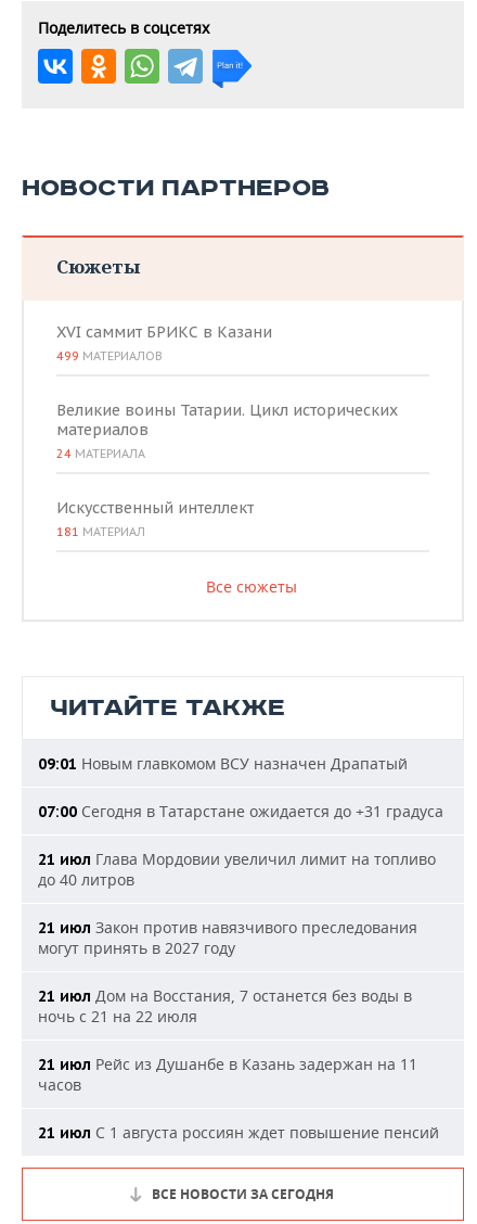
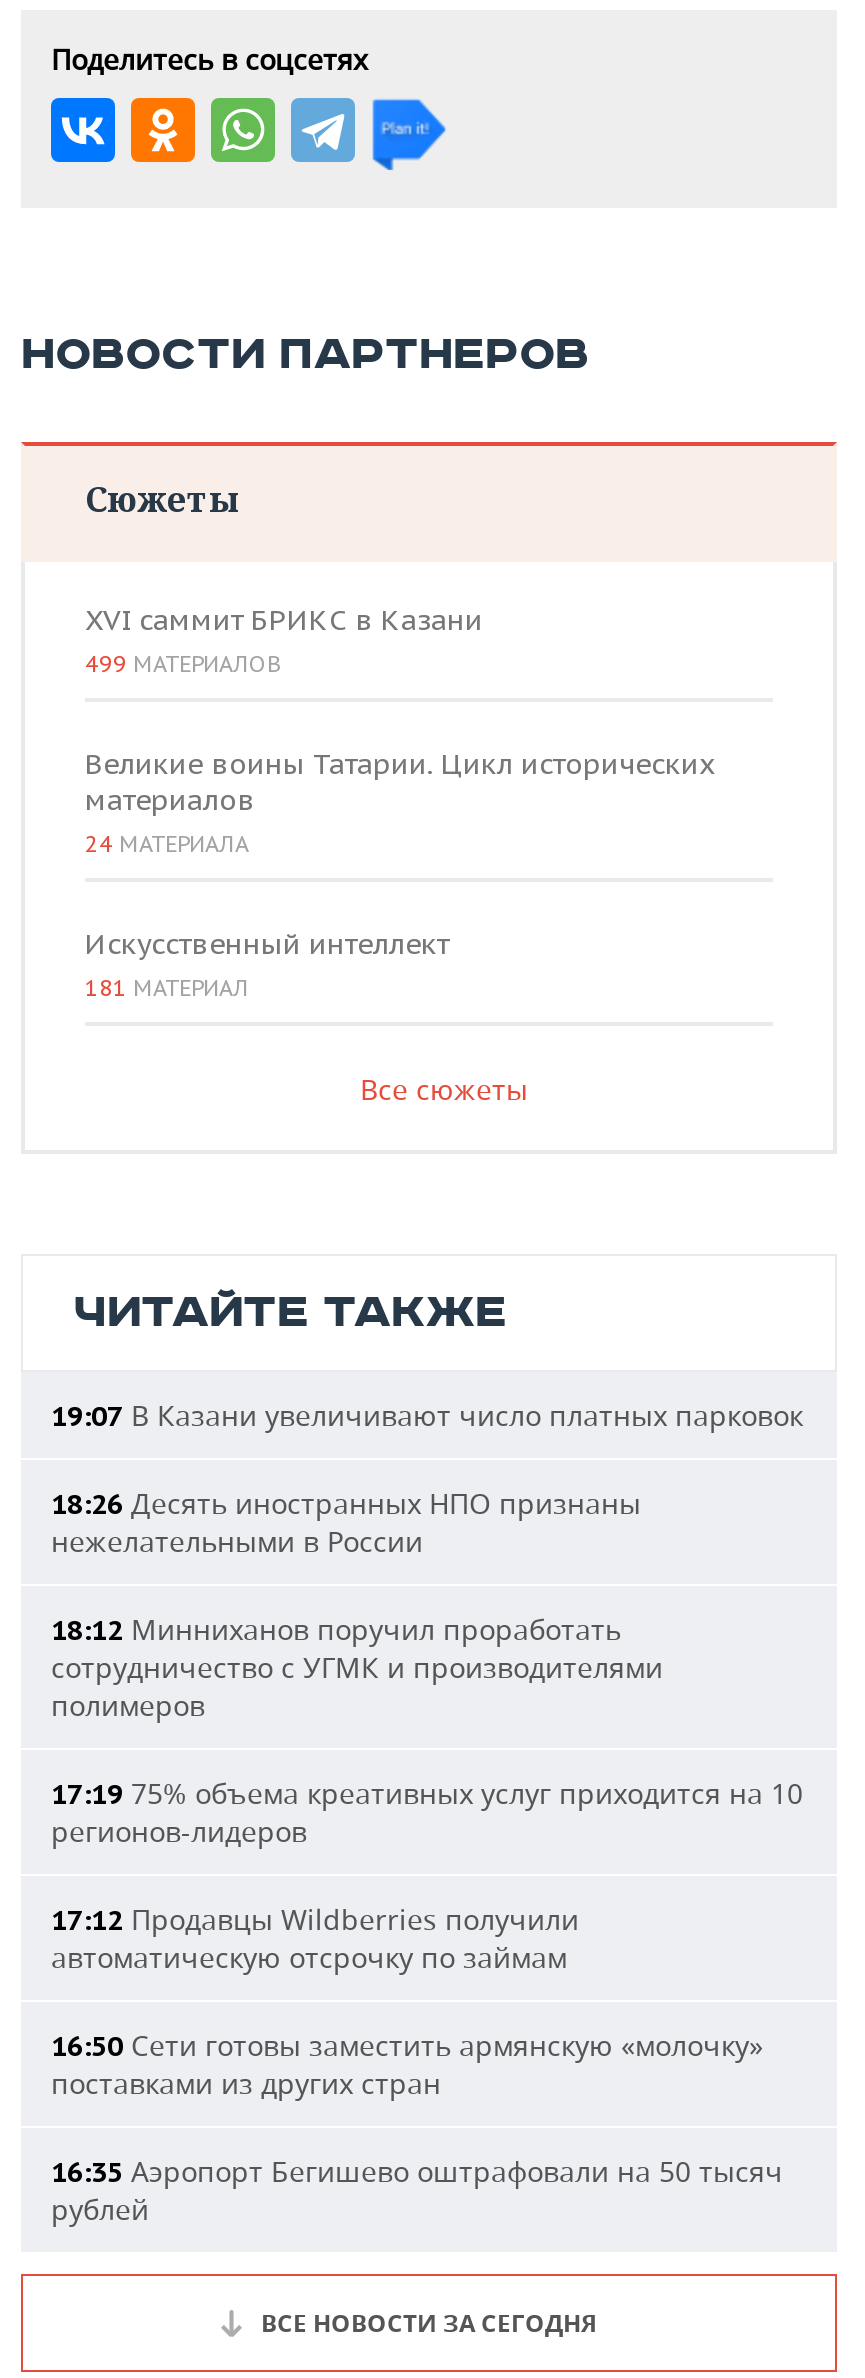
[38,753,408,774] 09:01 Новым главкомом ВСУ назначен Драпатый -> [51,1397,803,1435] 19:07 В Казани увеличивают число платных парковок
[38,801,443,822] 07:00 Сегодня в Татарстане ожидается до +31 градуса -> [51,1485,641,1561] 18:26 Десять иностранных НПО признаны | нежелательными в России
[38,849,436,890] 21 июл Глава Мордовии увеличил лимит на топливо | до 40 литров -> [51,1611,663,1725] 18:12 Минниханов поручил проработать | сотрудничество с УГМК и производителями | полимеров
[38,917,417,959] 21 июл Закон против навязчивого преследования | могут принять в 2027 году -> [51,1775,803,1851] 17:19 75% объема креативных услуг приходится на 10 | регионов-лидеров
[38,986,412,1027] 21 июл Дом на Восстания, 7 останется без воды в | ночь с 21 на 22 июля -> [51,1901,579,1977] 17:12 Продавцы Wildberries получили | автоматическую отсрочку по займам
[38,1054,417,1095] 21 июл Рейс из Душанбе в Казань задержан на 11 | часов -> [51,2027,763,2103] 16:50 Сети готовы заместить армянскую «молочку» | поставками из других стран
[38,1122,439,1143] 21 июл С 1 августа россиян ждет повышение пенсий -> [51,2153,783,2229] 16:35 Аэропорт Бегишево оштрафовали на 50 тысяч | рублей

